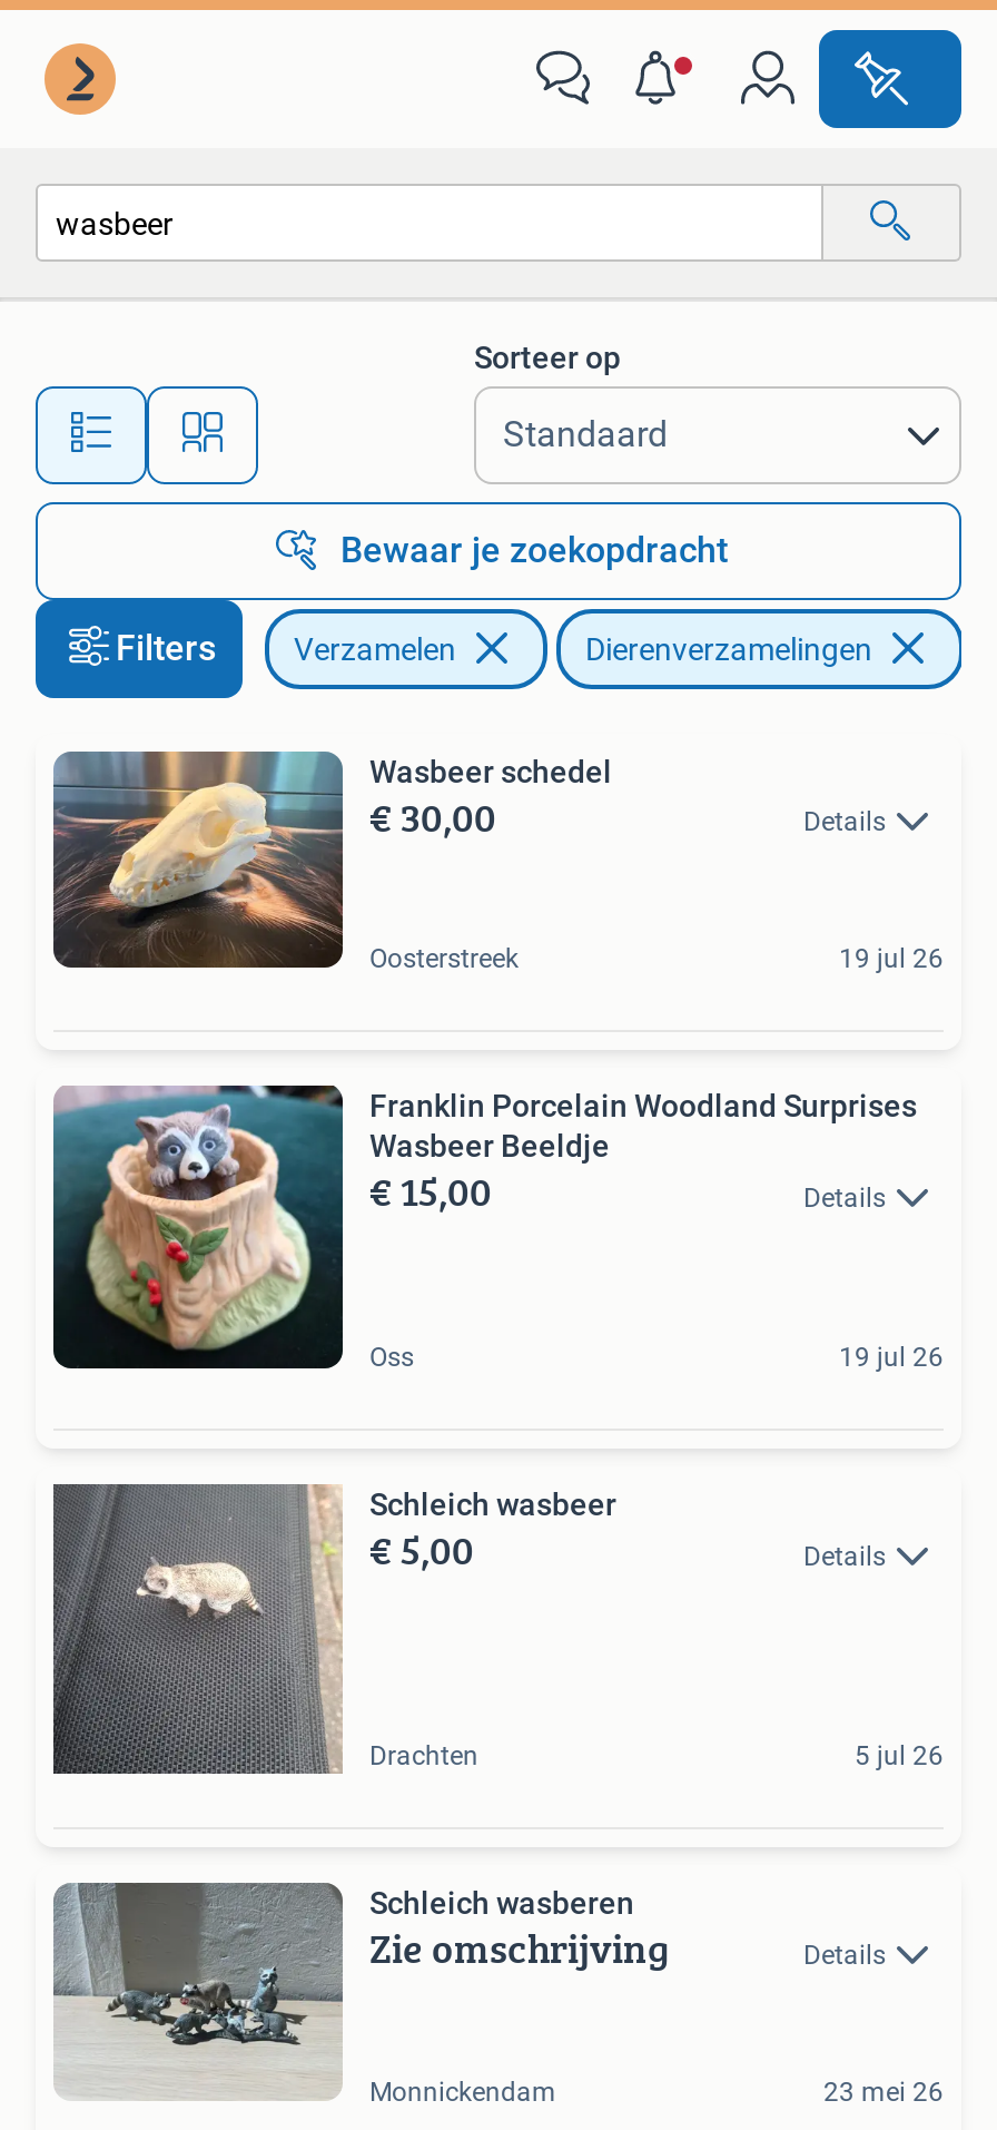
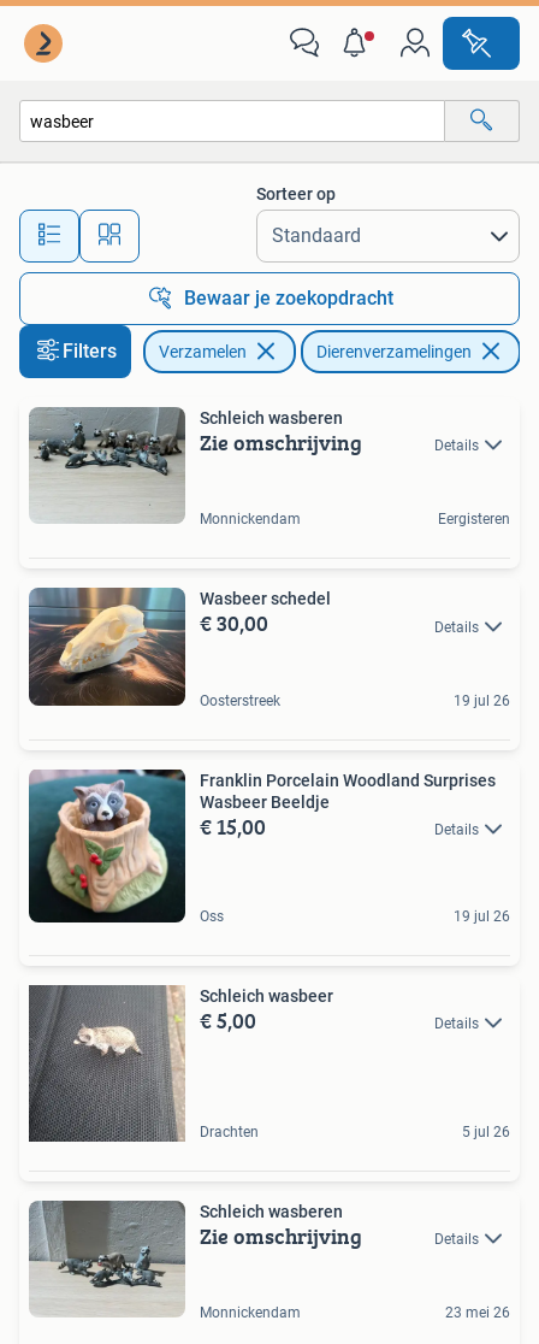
none -> [29,406,479,524] [image] | Schleich wasberen | Zie omschrijving | Details
none -> [200,511,510,528] Monnickendam | Eergisteren

